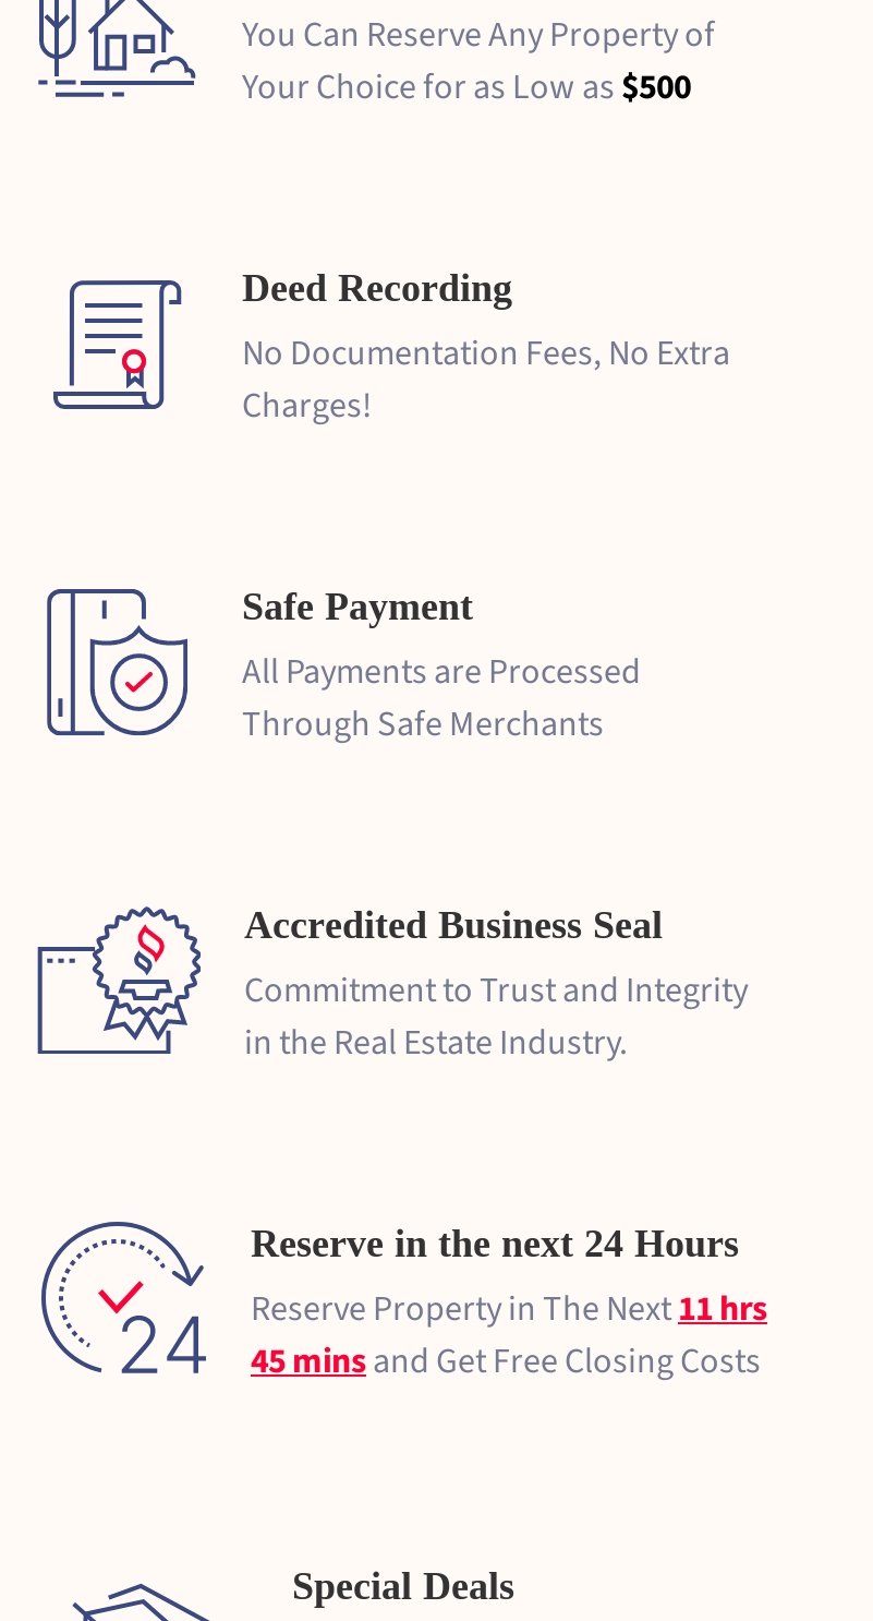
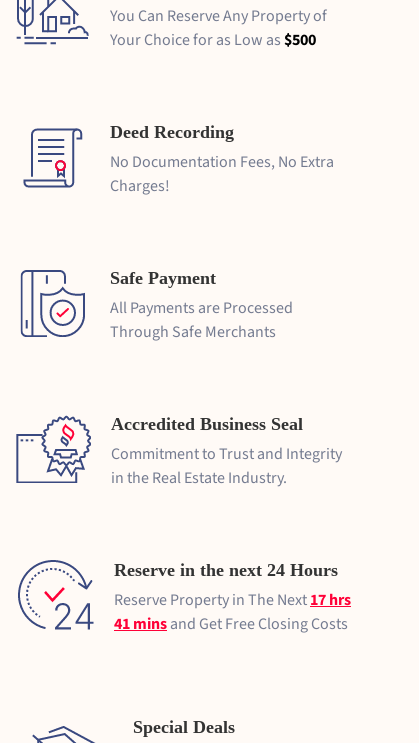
[251,1286,767,1334] Reserve Property in The Next 11 hrs -> [114,589,351,611] Reserve Property in The Next 17 hrs
[251,1338,761,1386] 45 mins and Get Free Closing Costs -> [114,613,348,635] 41 mins and Get Free Closing Costs

